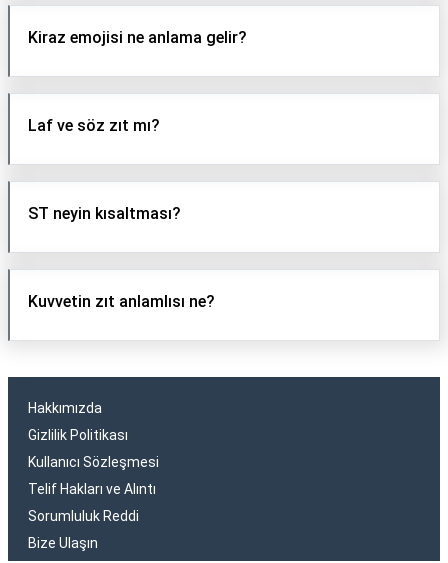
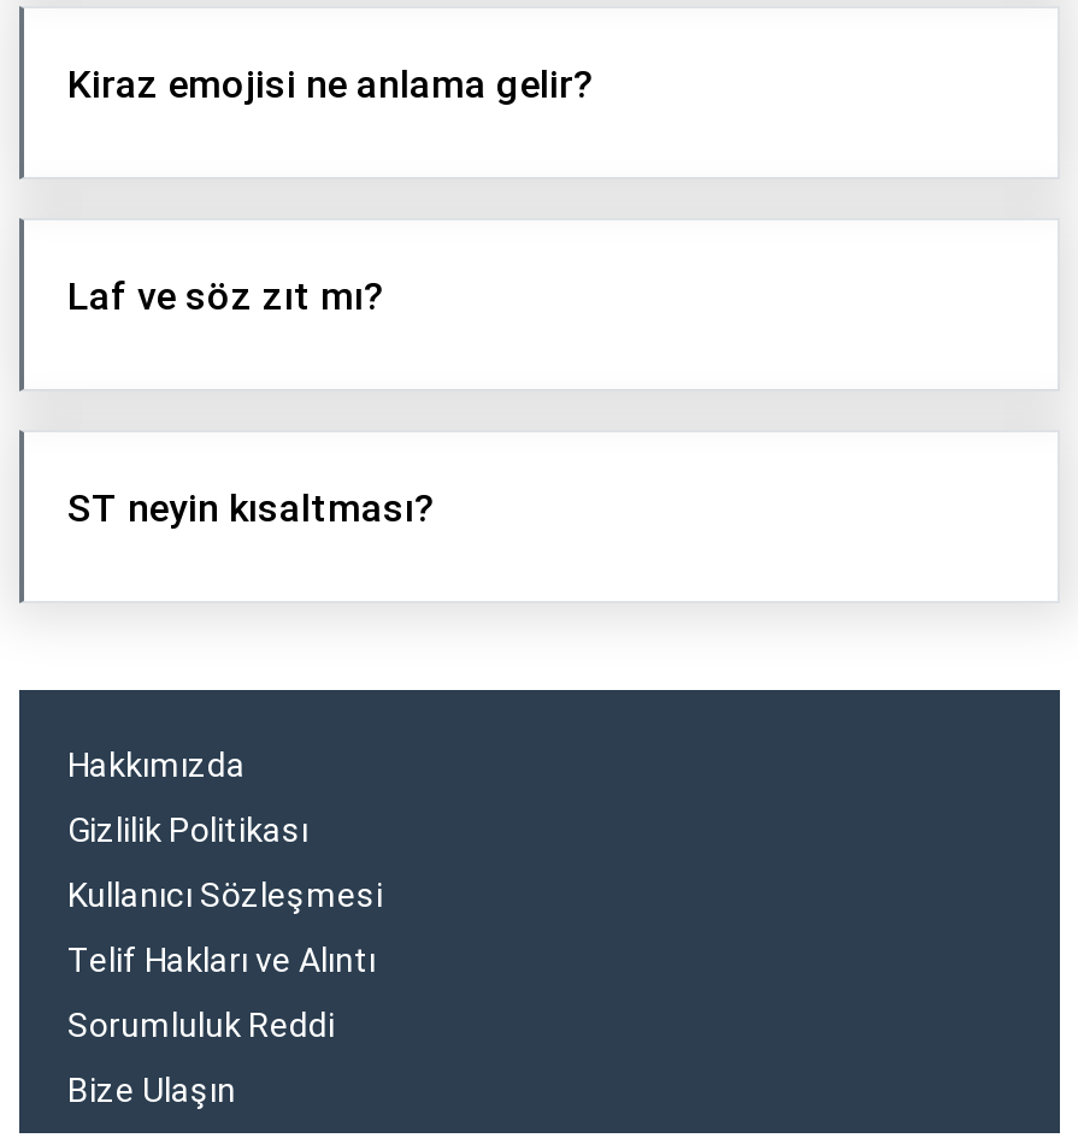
[28,292,215,311] Kuvvetin zıt anlamlısı ne? -> none

